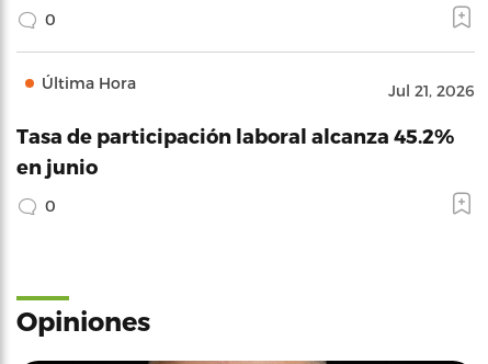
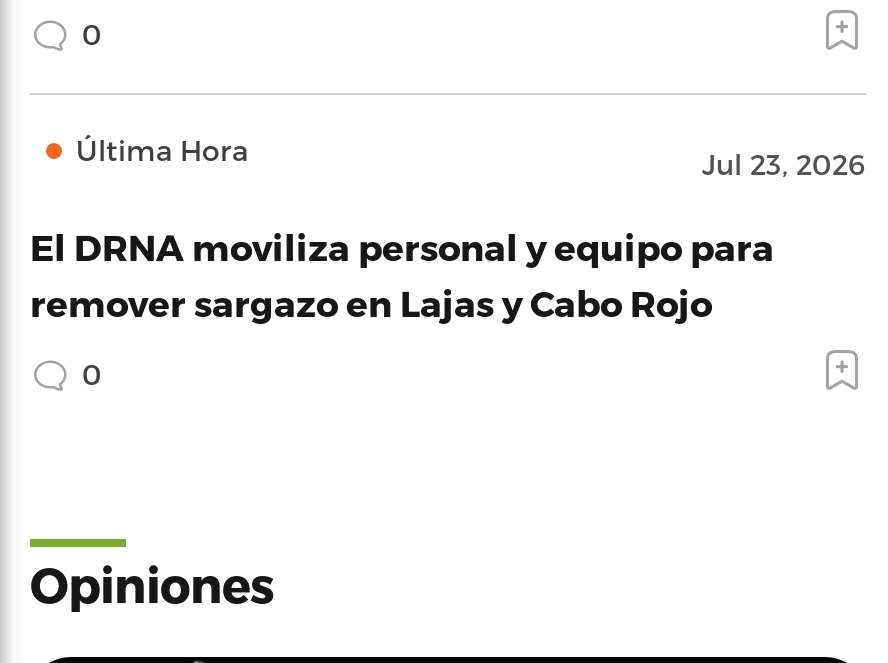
[388,81,475,100] Jul 21, 2026 -> [702,147,866,181] Jul 23, 2026
[16,124,454,178] Tasa de participación laboral alcanza 45.2% | en junio -> [30,225,774,323] El DRNA moviliza personal y equipo para | remover sargazo en Lajas y Cabo Rojo

